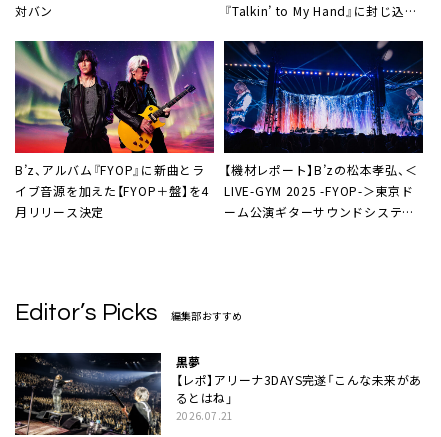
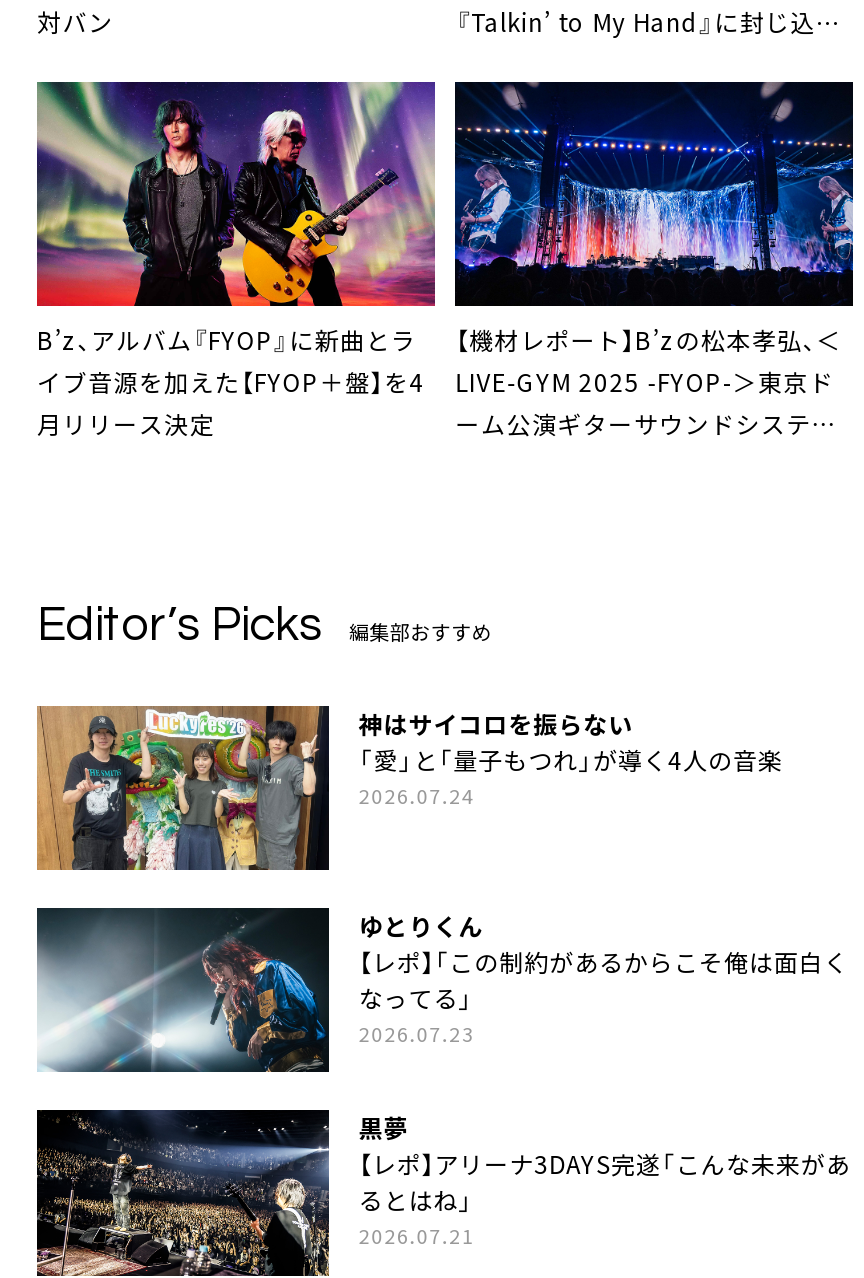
none -> [35,704,783,872] [image] | 神はサイコロを振らない | 「愛」と「量子もつれ」が導く4人の音楽 | 2026.07.24
none -> [35,904,849,1074] [image] | ゆとりくん | 【レポ】「この制約があるからこそ俺は面白く | なってる」 | 2026.07.23

